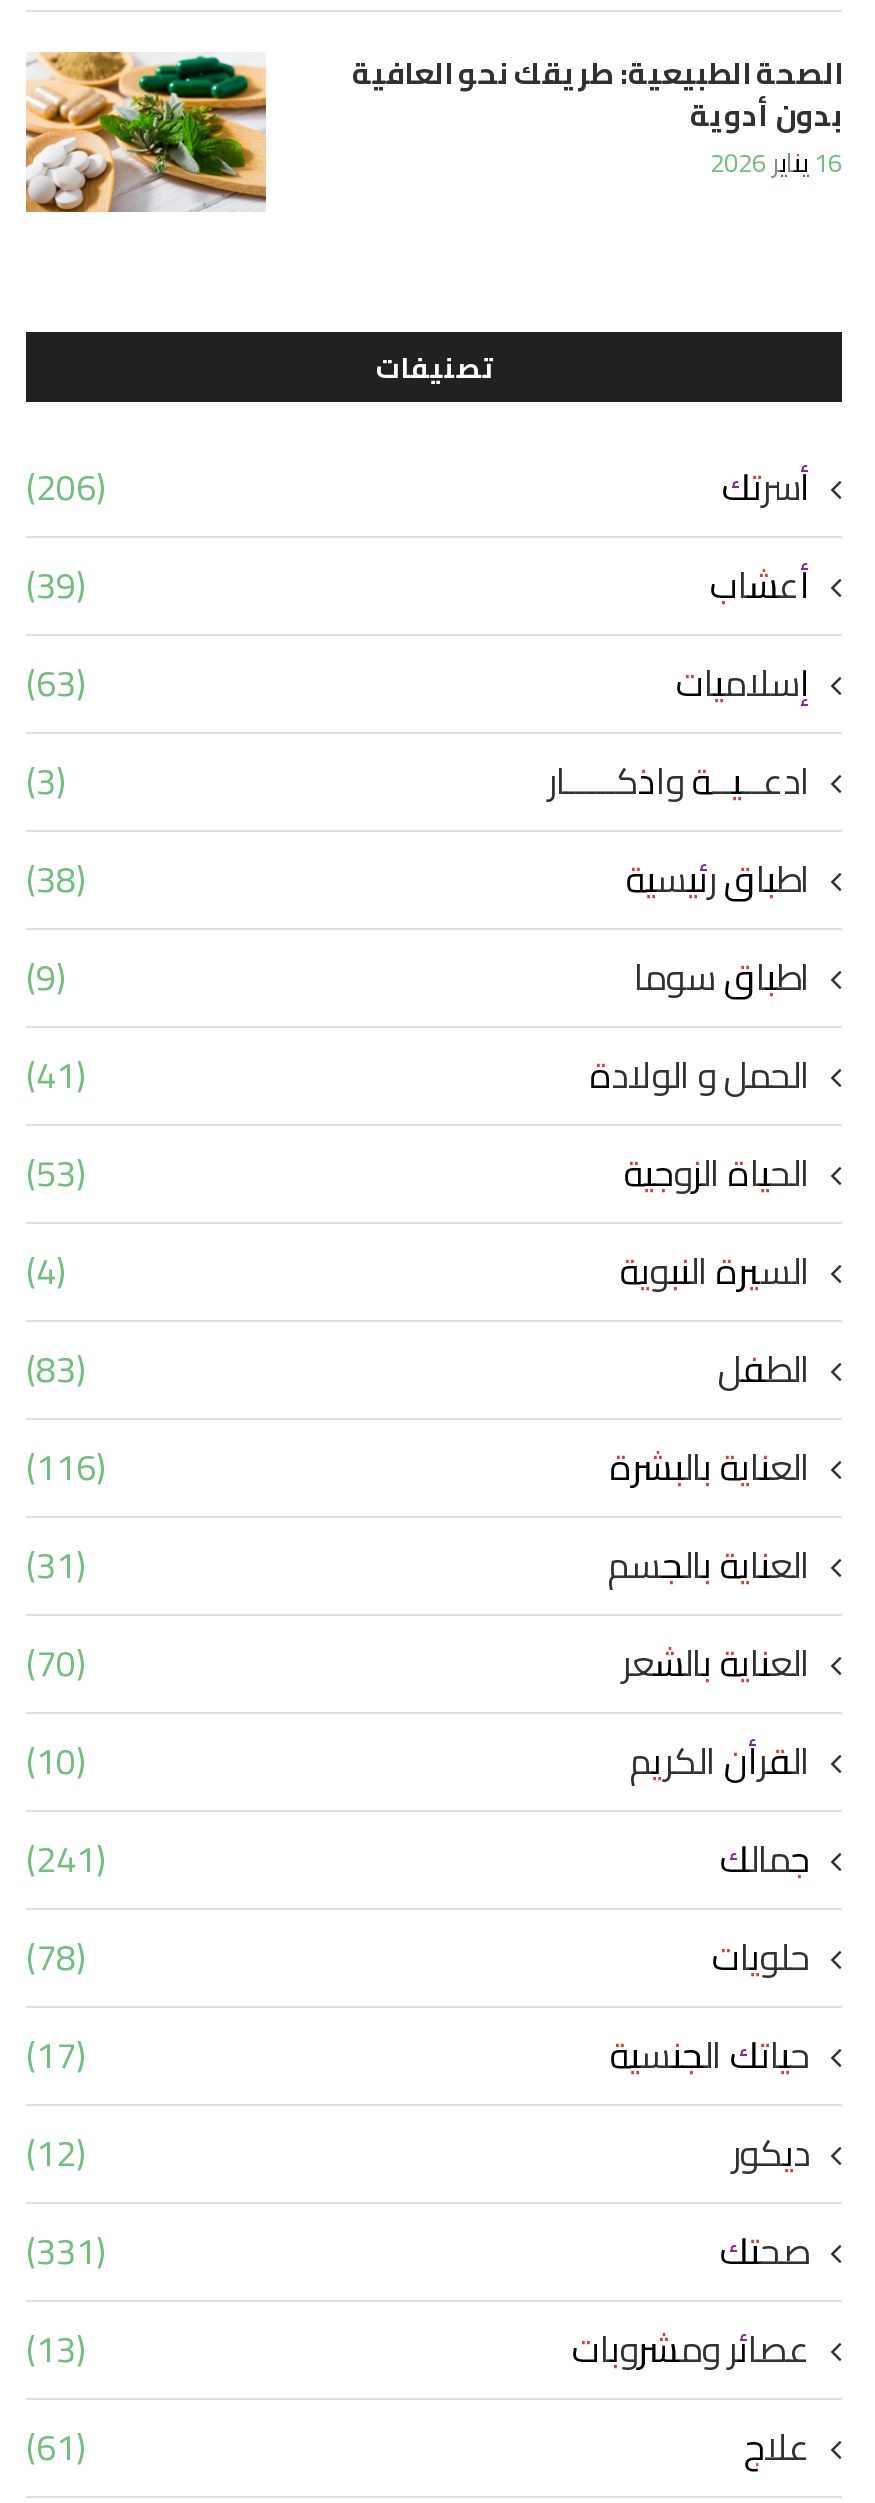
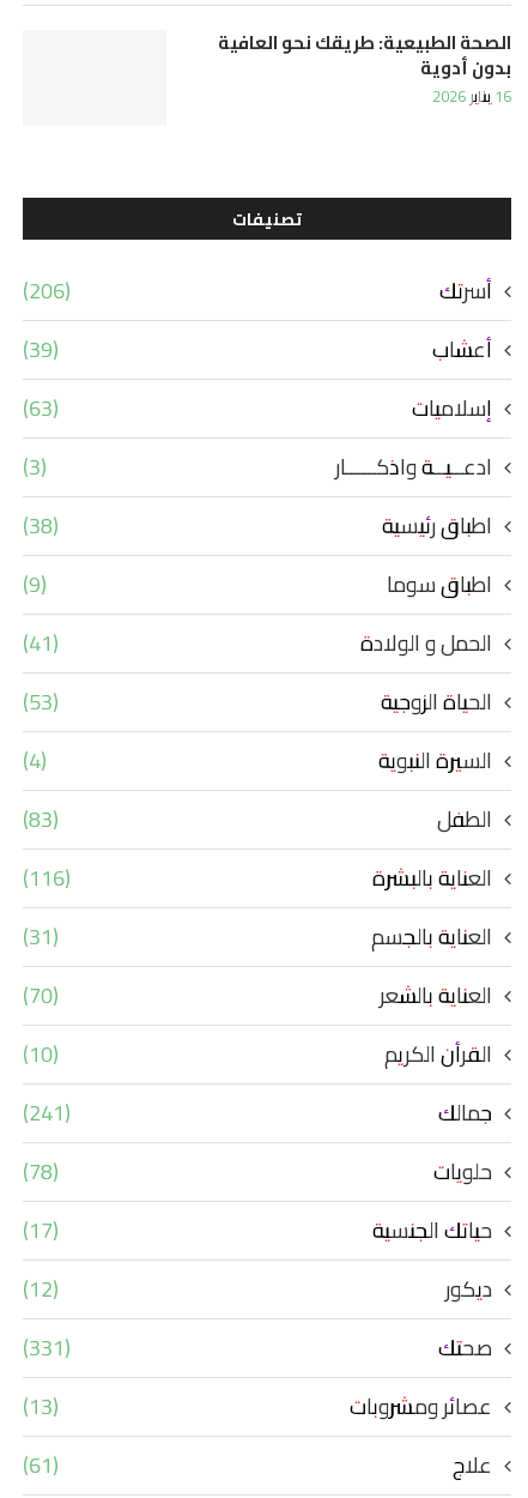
[24,50,268,214] [image] -> none

